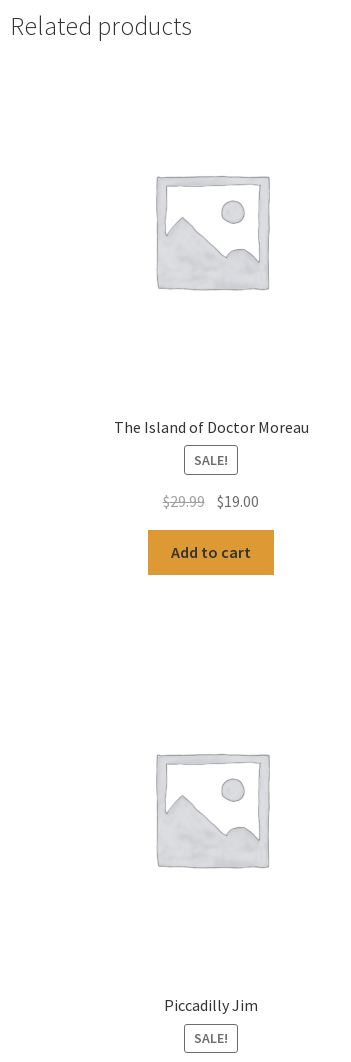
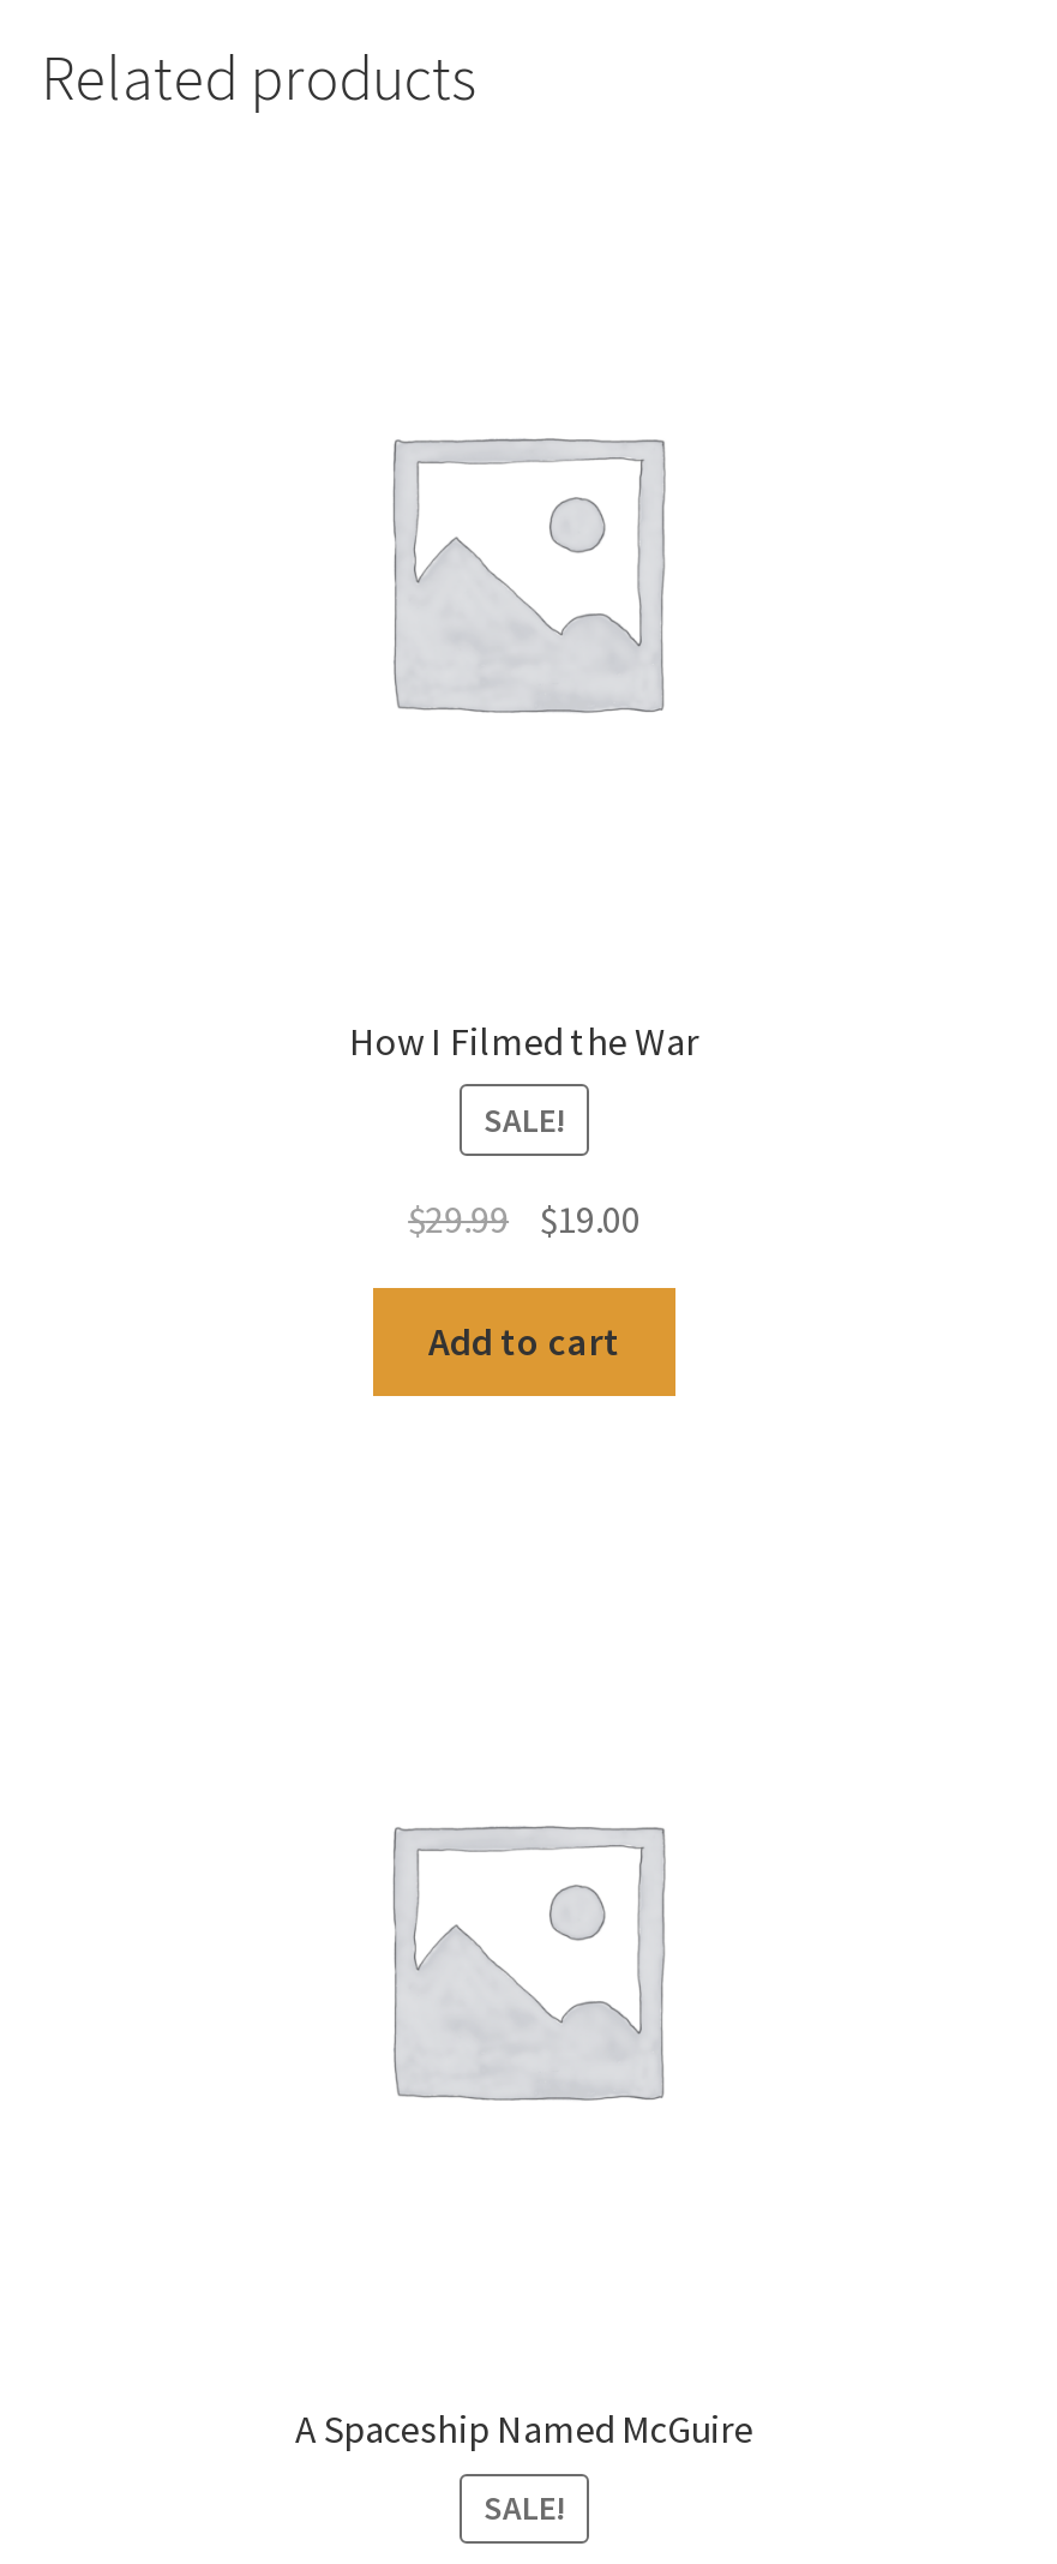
[113,417,308,437] The Island of Doctor Moreau -> [349,1016,699,1064] How I Filmed the War
[164,995,258,1015] Piccadilly Jim -> [295,2404,753,2452] A Spaceship Named McGuire

